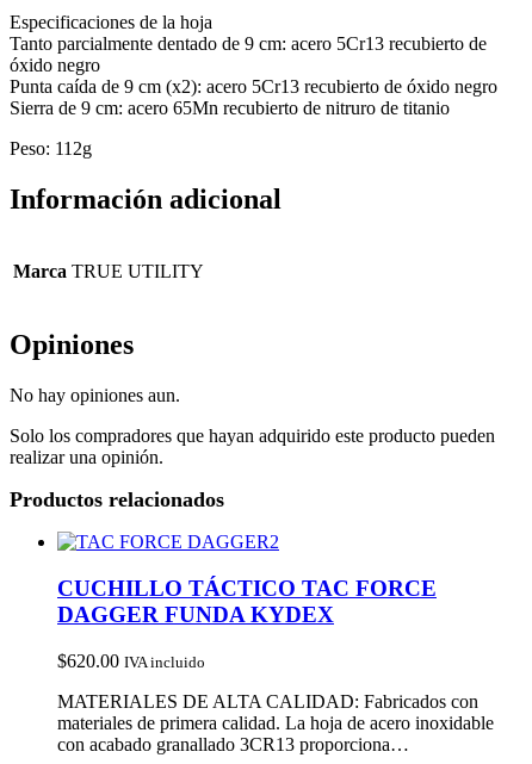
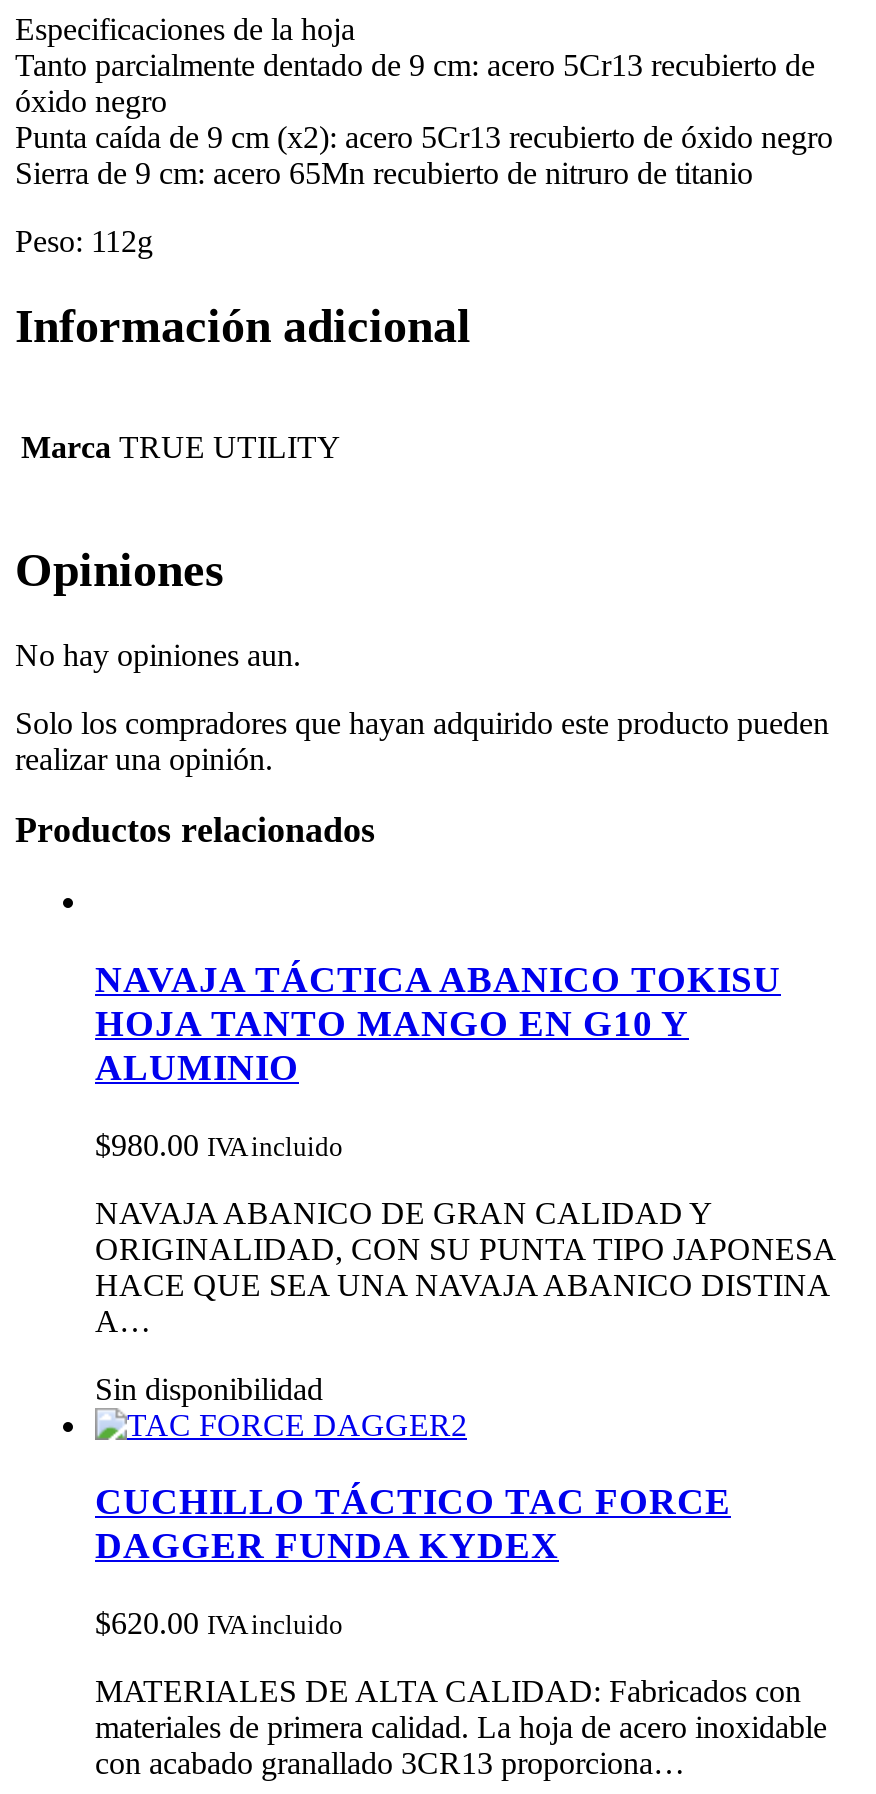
none -> [95,958,835,1405] NAVAJA TÁCTICA ABANICO TOKISU | HOJA TANTO MANGO EN G10 Y | ALUMINIO | $980.00 IVA incluido | NAVAJA ABANICO DE GRAN CALIDAD Y | ORIGINALIDAD, CON SU PUNTA TIPO JAPONESA | HACE QUE SEA UNA NAVAJA ABANICO DISTINA | A… | Sin disponibilidad

